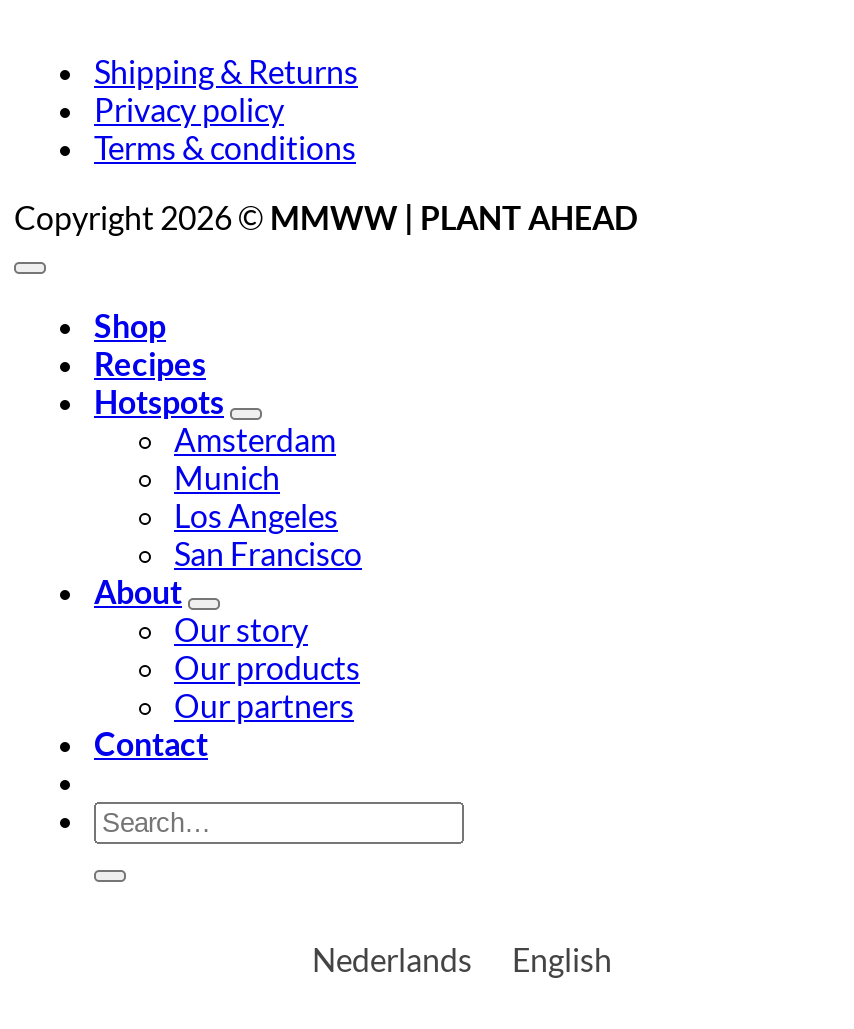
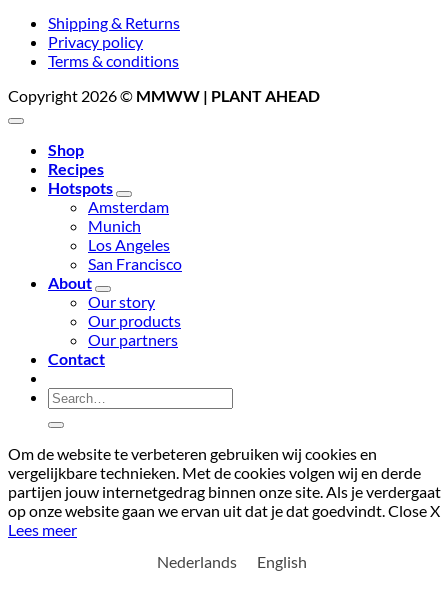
none -> [8,444,441,539] Om de website te verbeteren gebruiken wij cookies en | vergelijkbare technieken. Met de cookies volgen wij en derde | partijen jouw internetgedrag binnen onze site. Als je verdergaat | op onze website gaan we ervan uit dat je dat goedvindt. Close X | Lees meer

